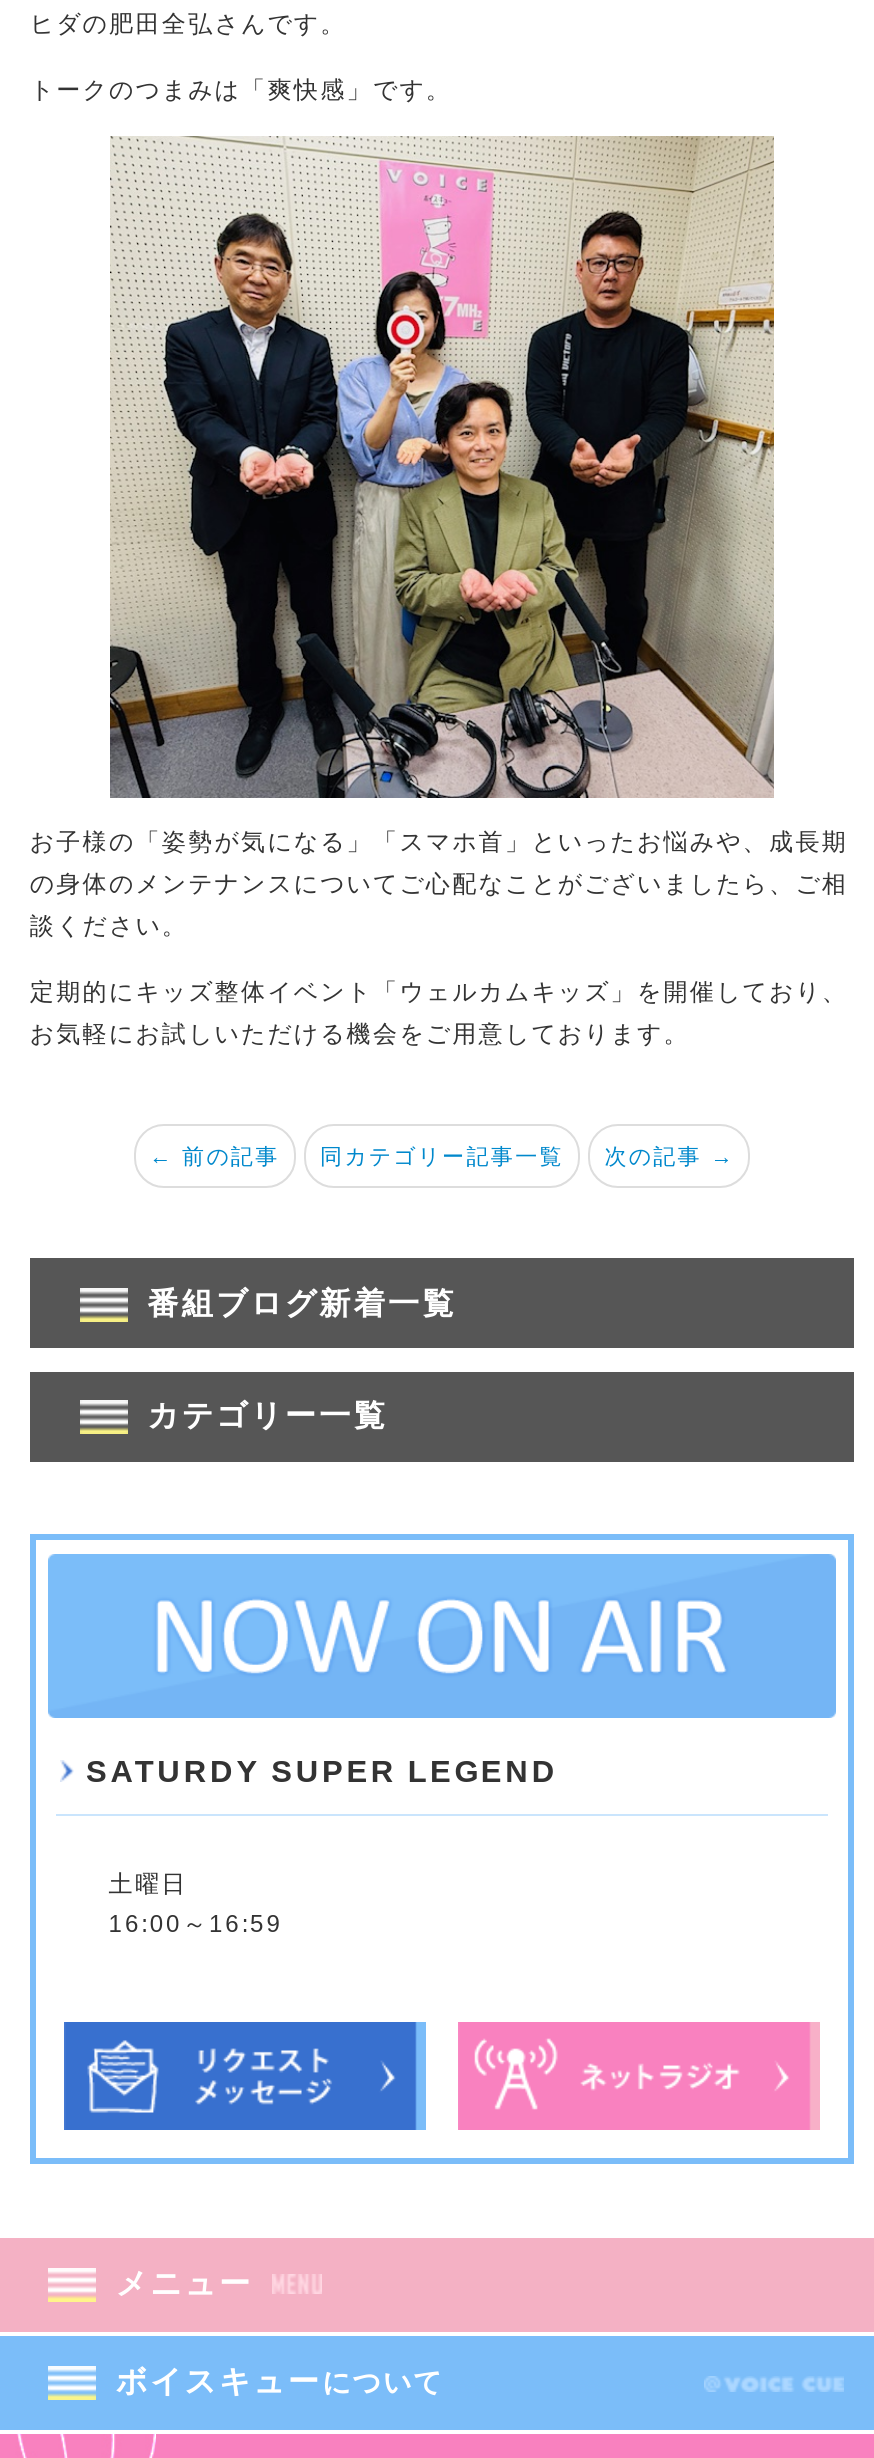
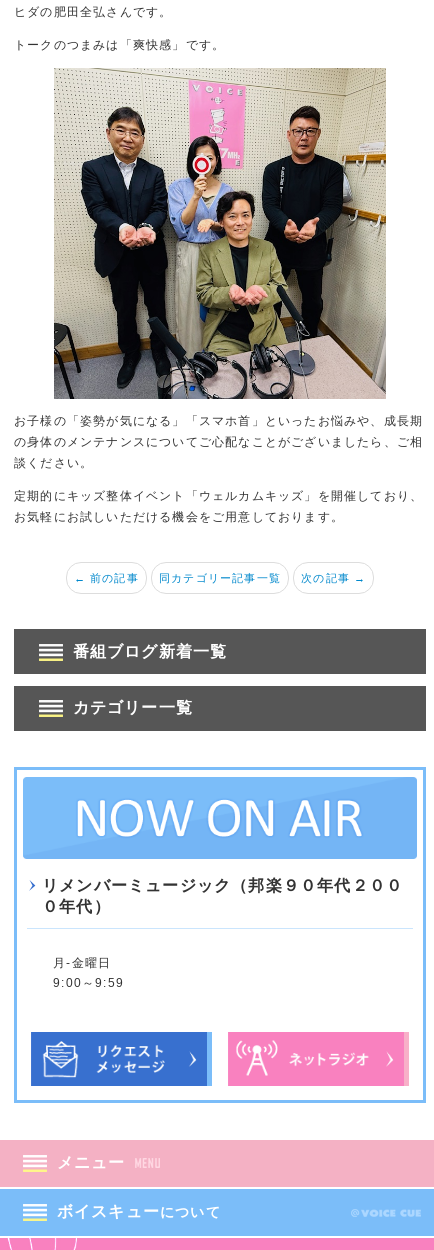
[86,1754,558,1788] SATURDY SUPER LEGEND -> [42,877,403,915] リメンバーミュージック（邦楽９０年代２００ | ０年代）
[108,1870,283,1938] 土曜日 | 16:00～16:59 -> [53,956,124,990] 月-金曜日 | 9:00～9:59

